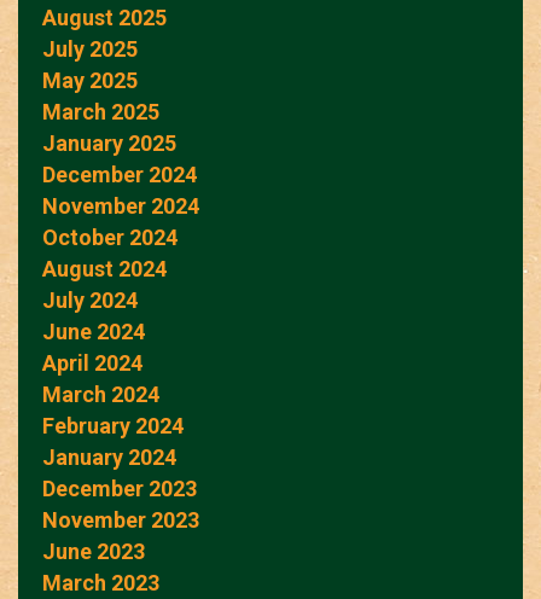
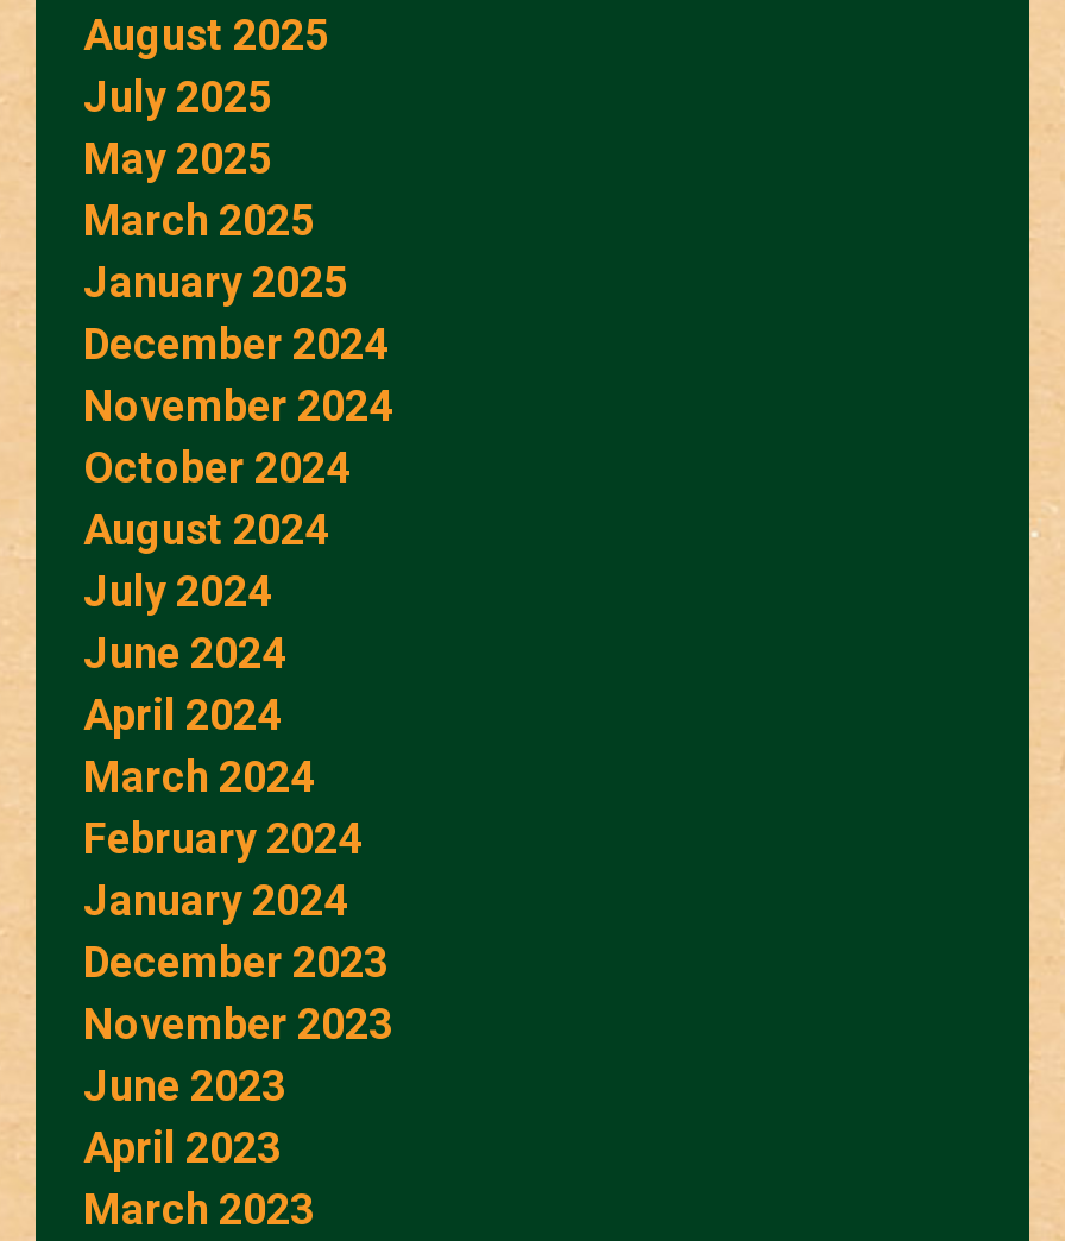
none -> [83,1122,281,1172] April 2023

